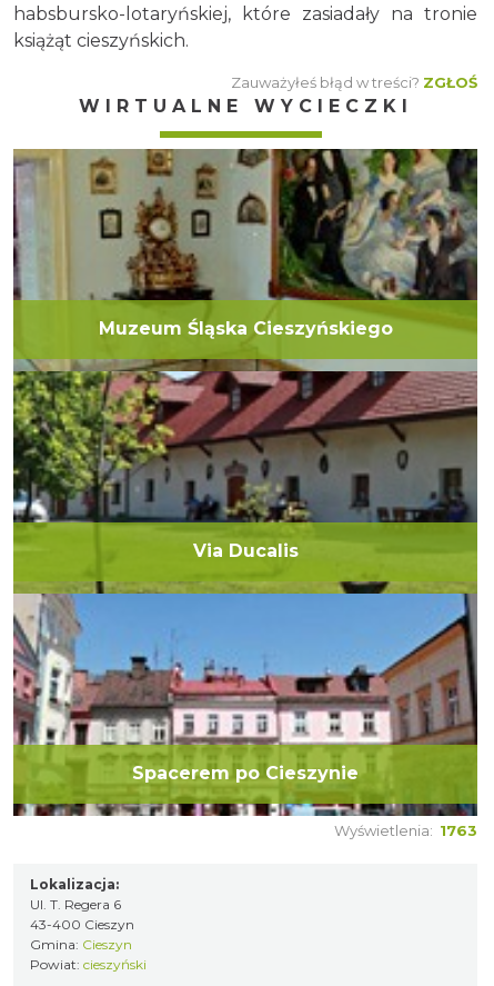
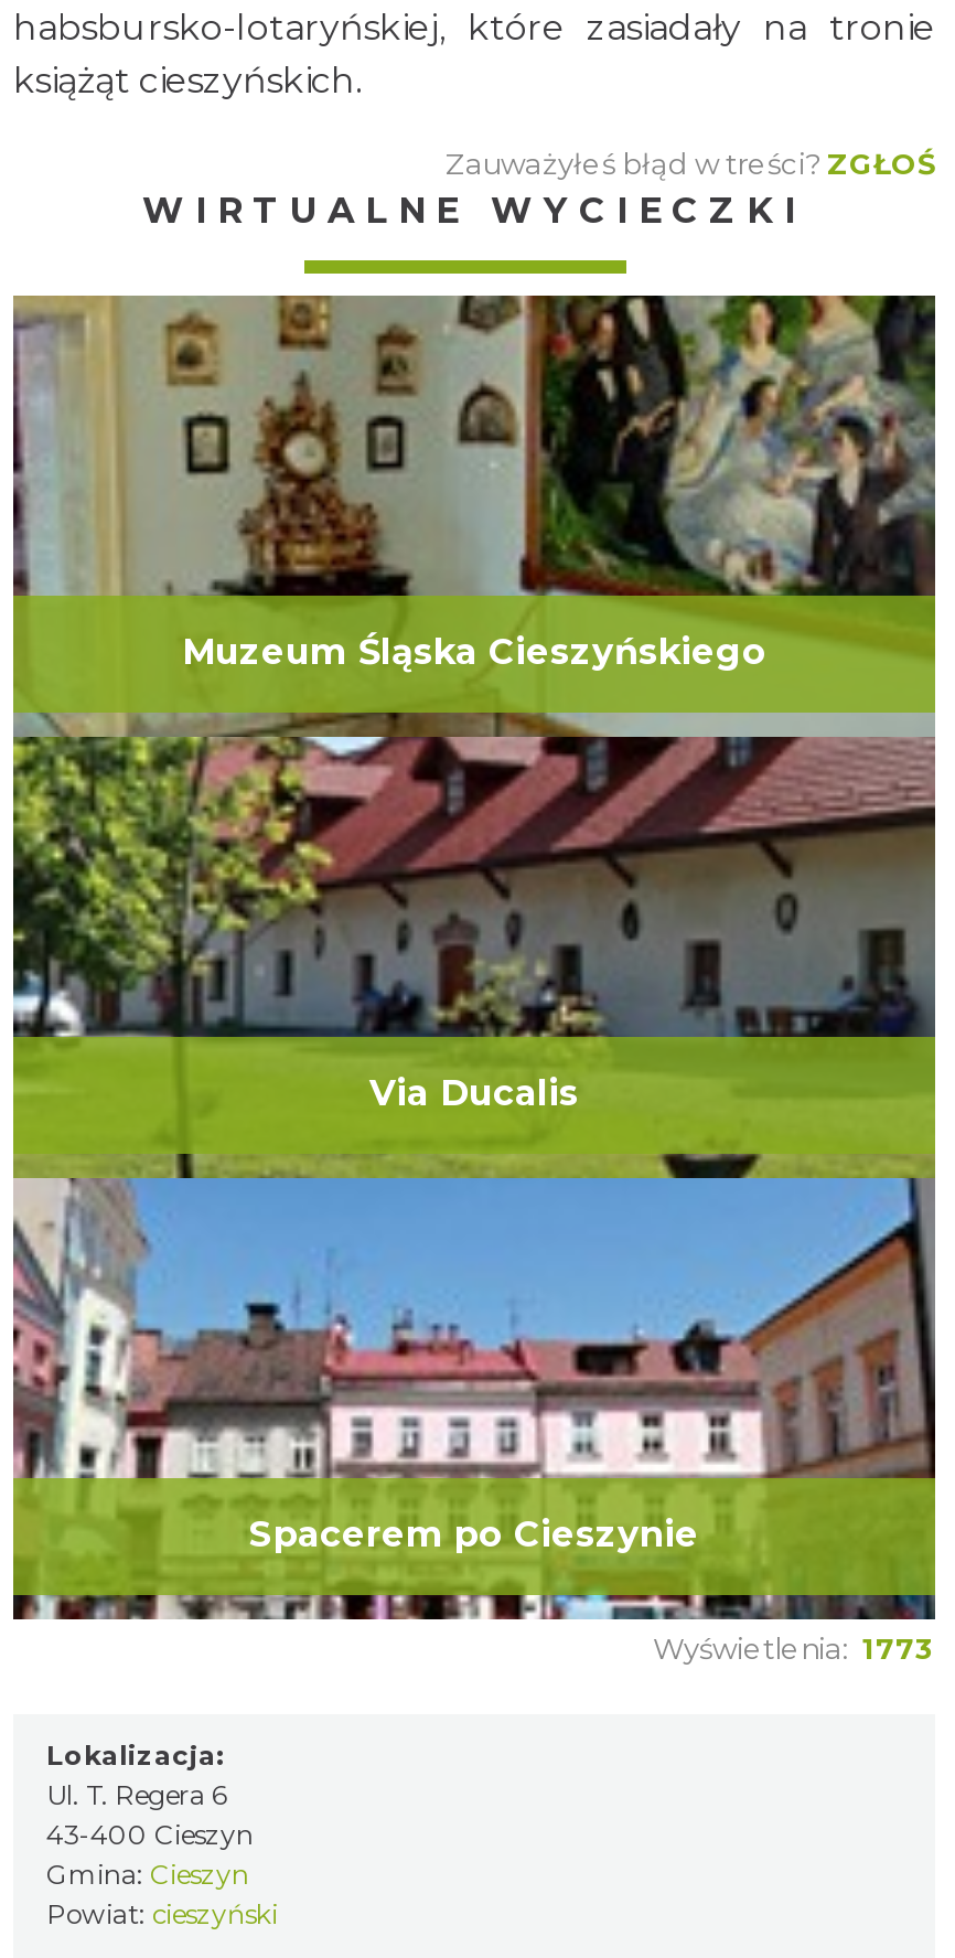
[334,821,477,839] Wyświetlenia: 1763 -> [653,1630,935,1666] Wyświetlenia: 1773

